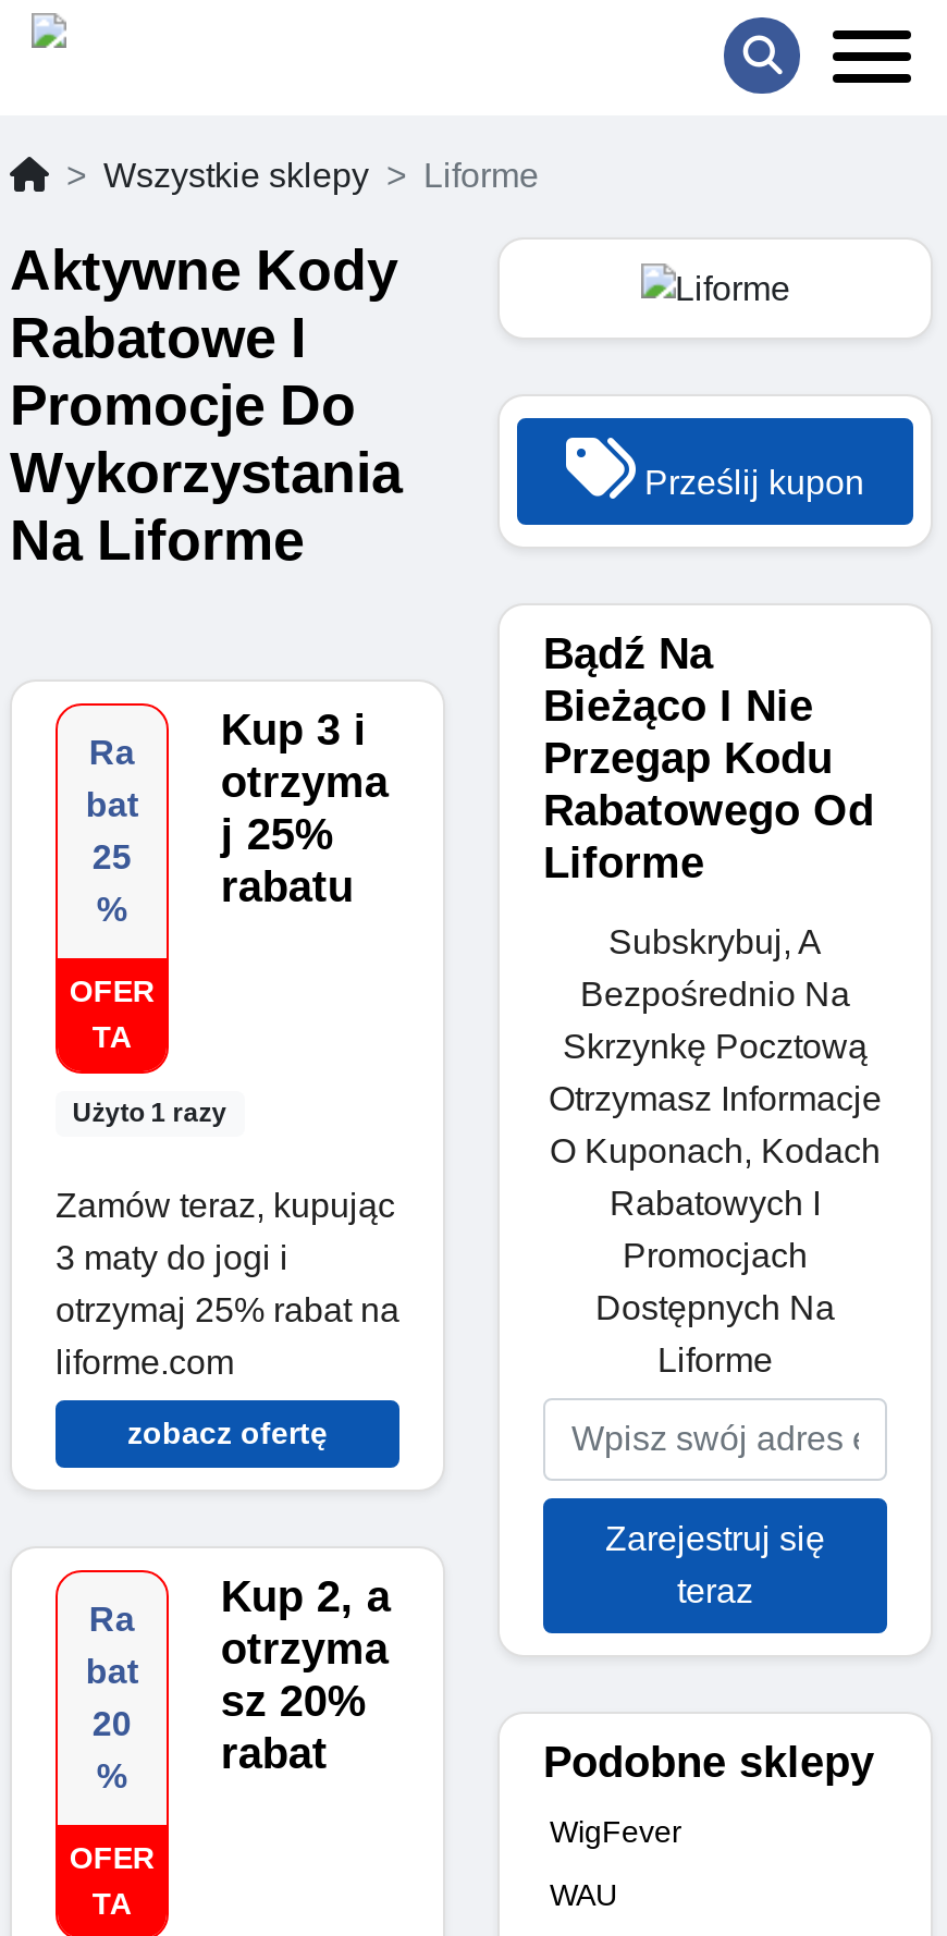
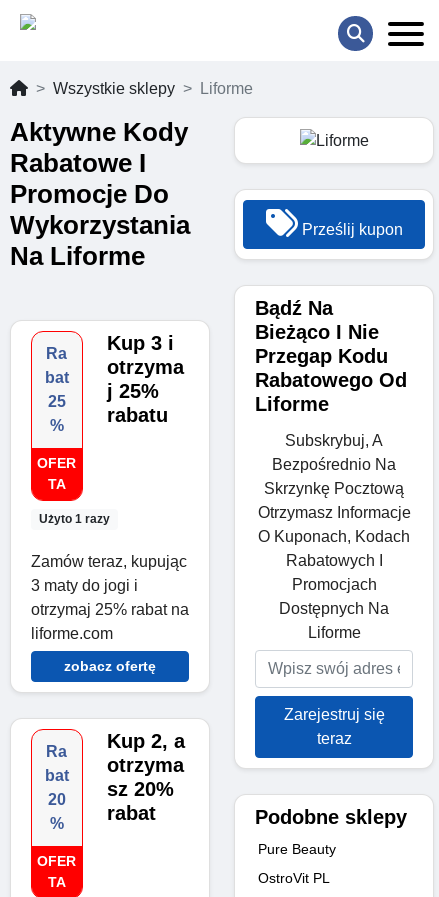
[550,1814,682,1849] WigFever -> [258,841,336,857] Pure Beauty
[550,1877,617,1912] WAU -> [258,870,330,886] OstroVit PL

